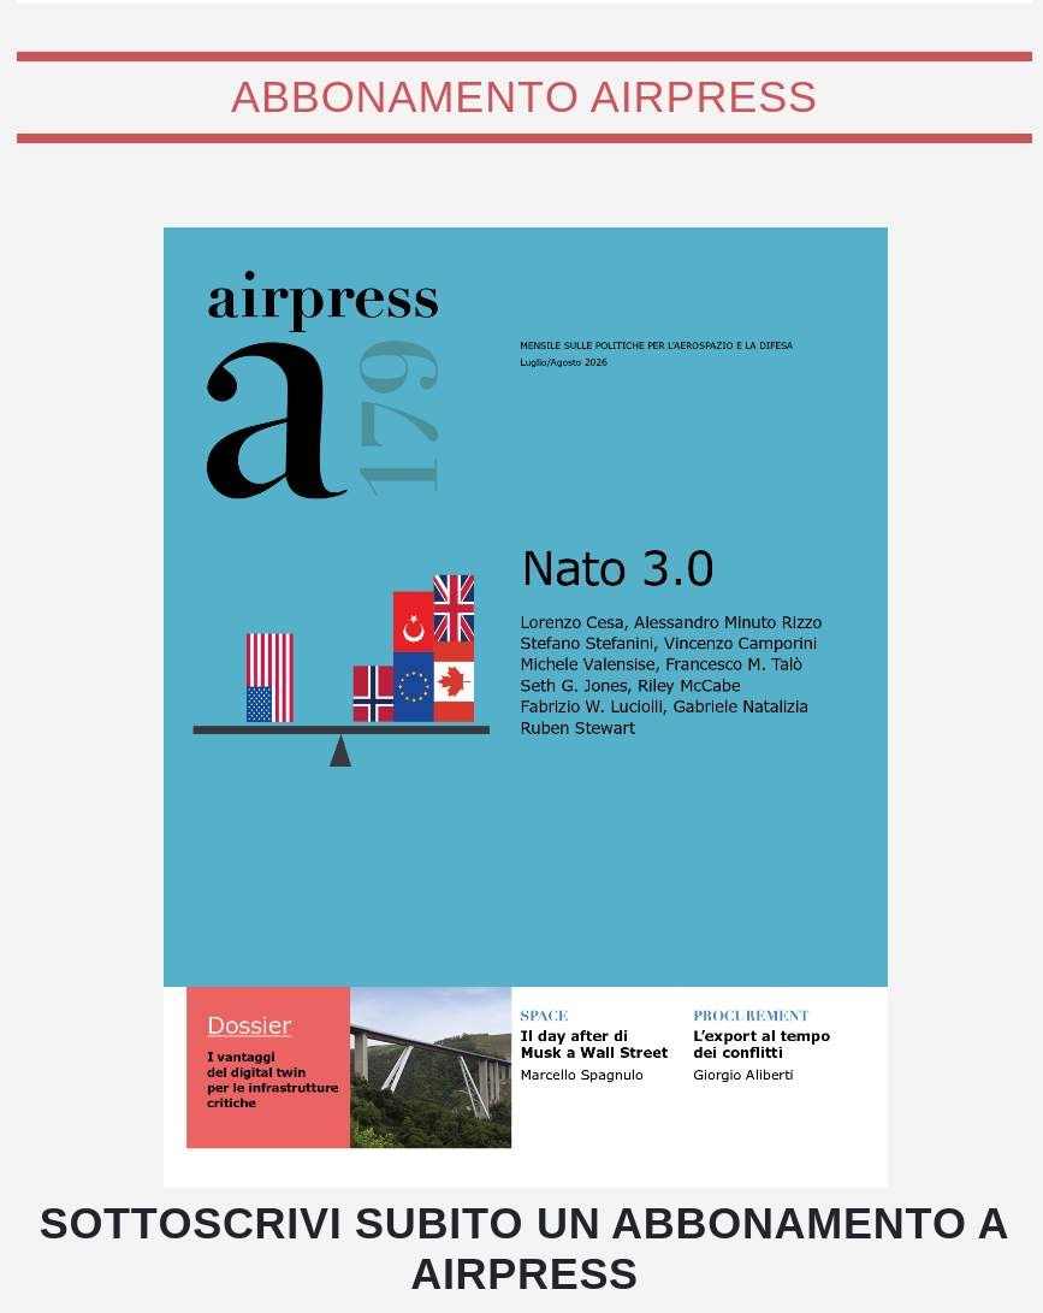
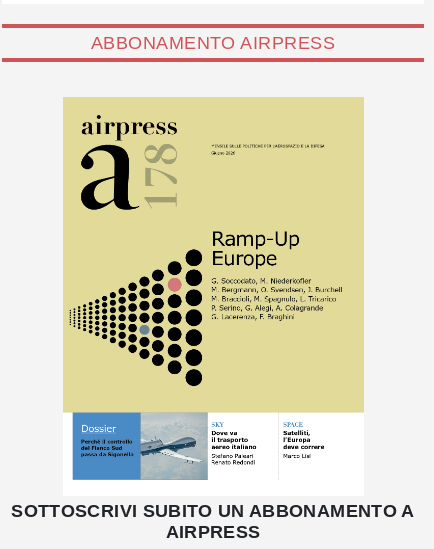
[161,226,890,1151] [image] -> [63,97,364,481] [image]

